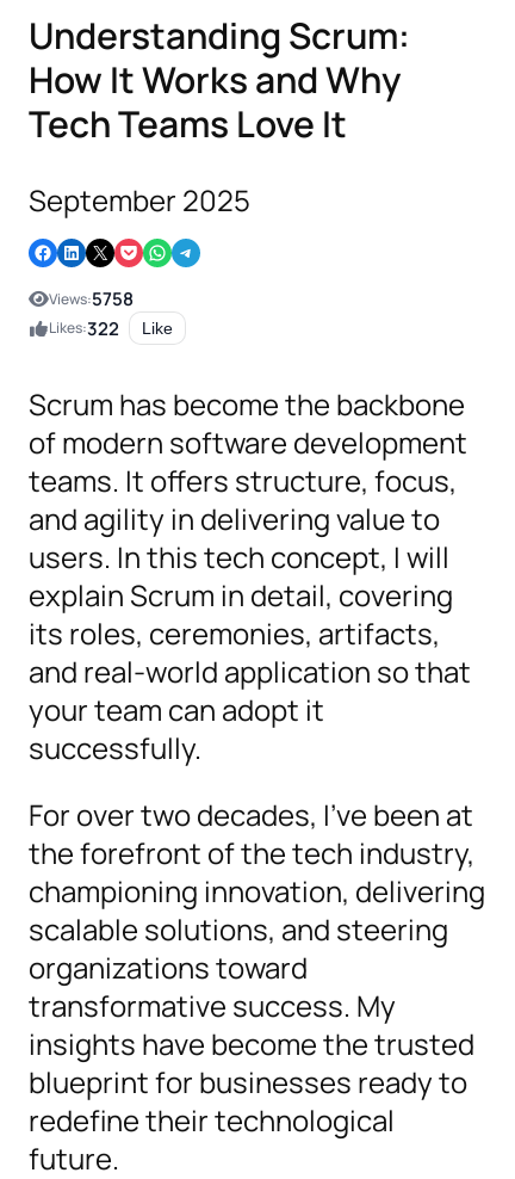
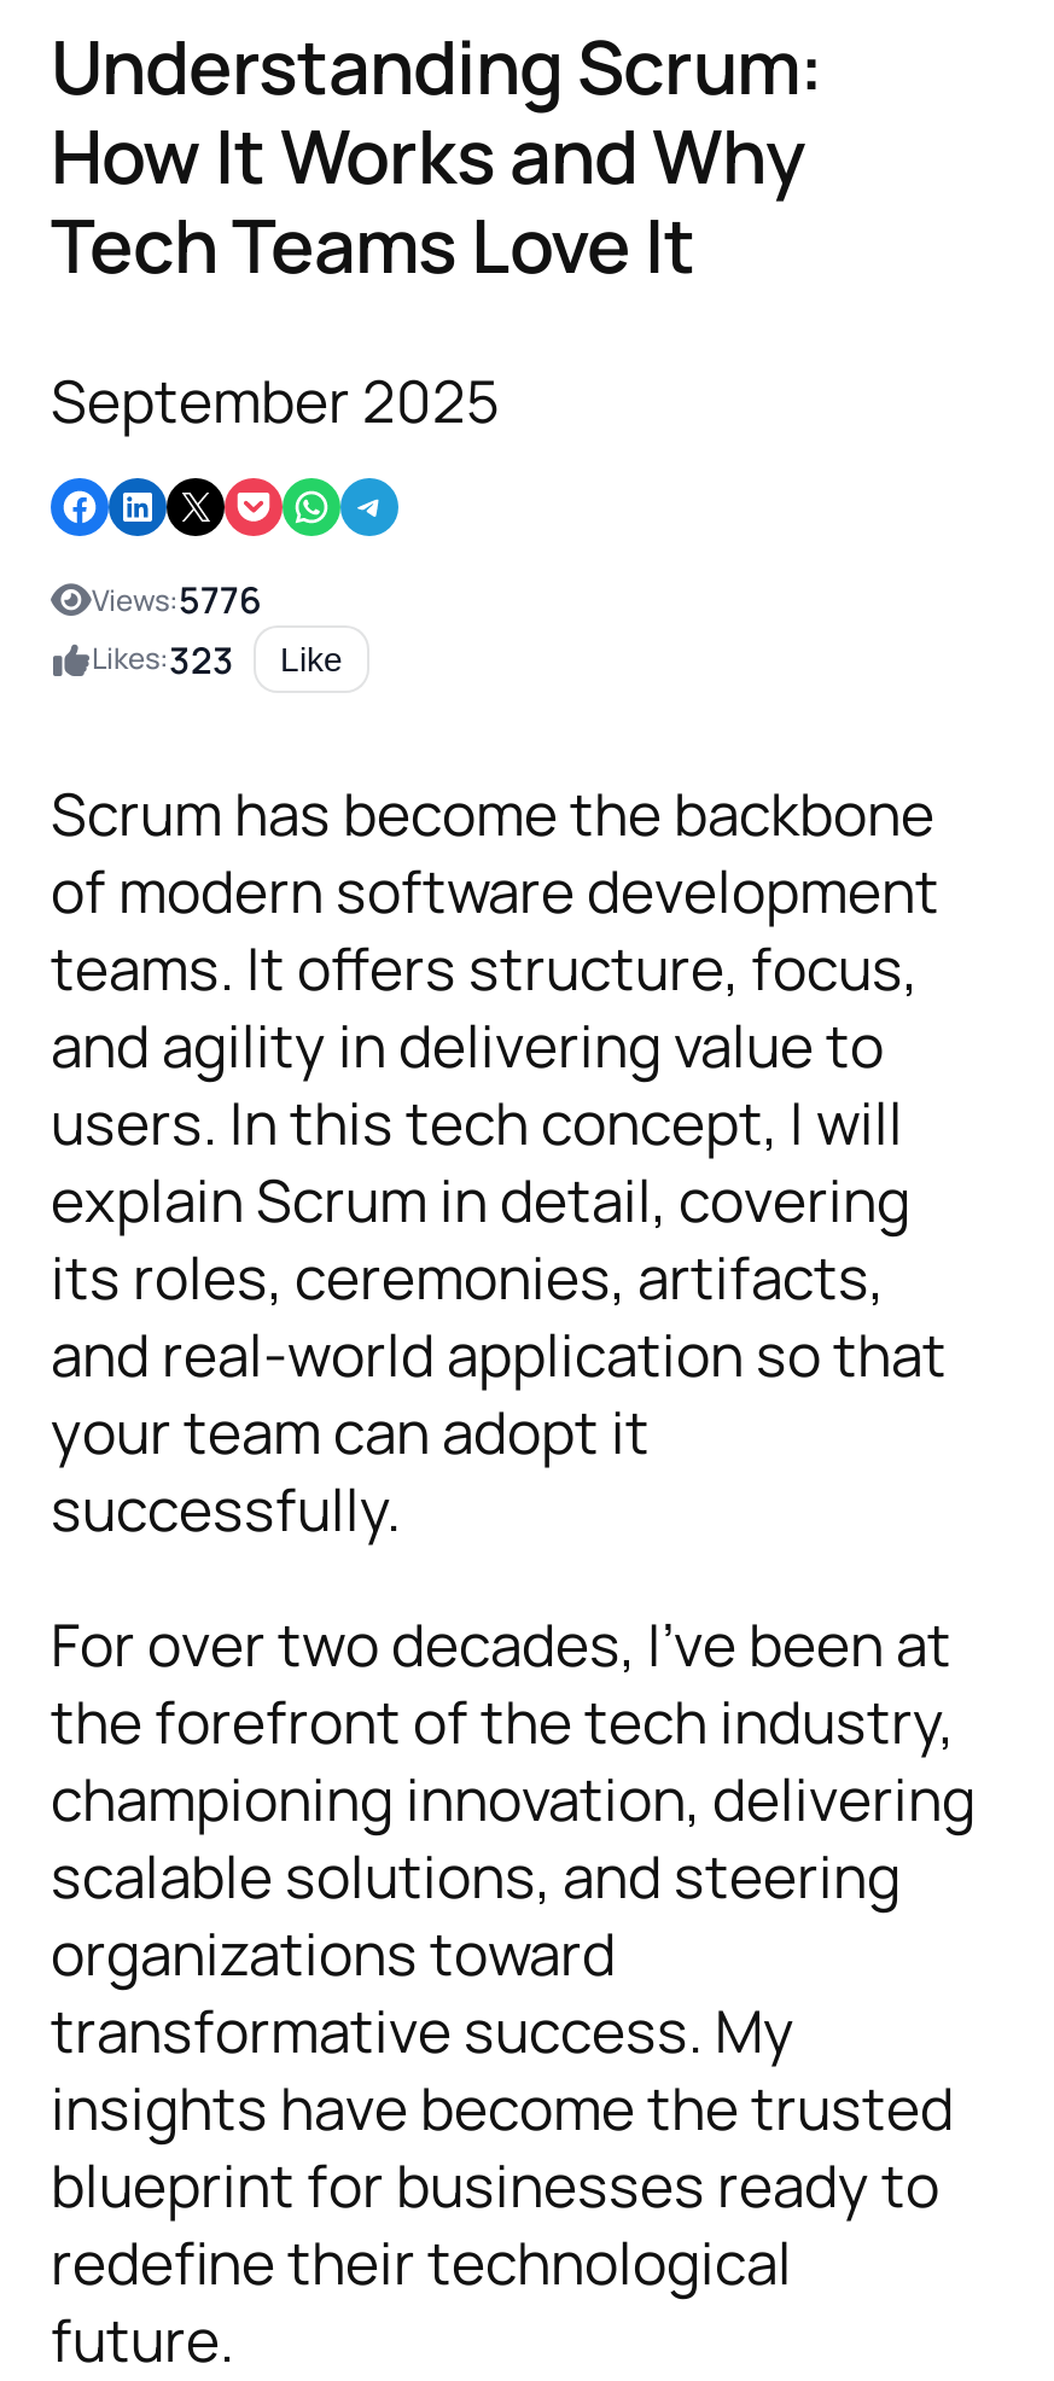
[49,287,134,312] Views:5758 -> [92,575,261,626] Views:5776
[49,316,173,341] Likes:322 Like -> [92,634,343,685] Likes:323 Like

